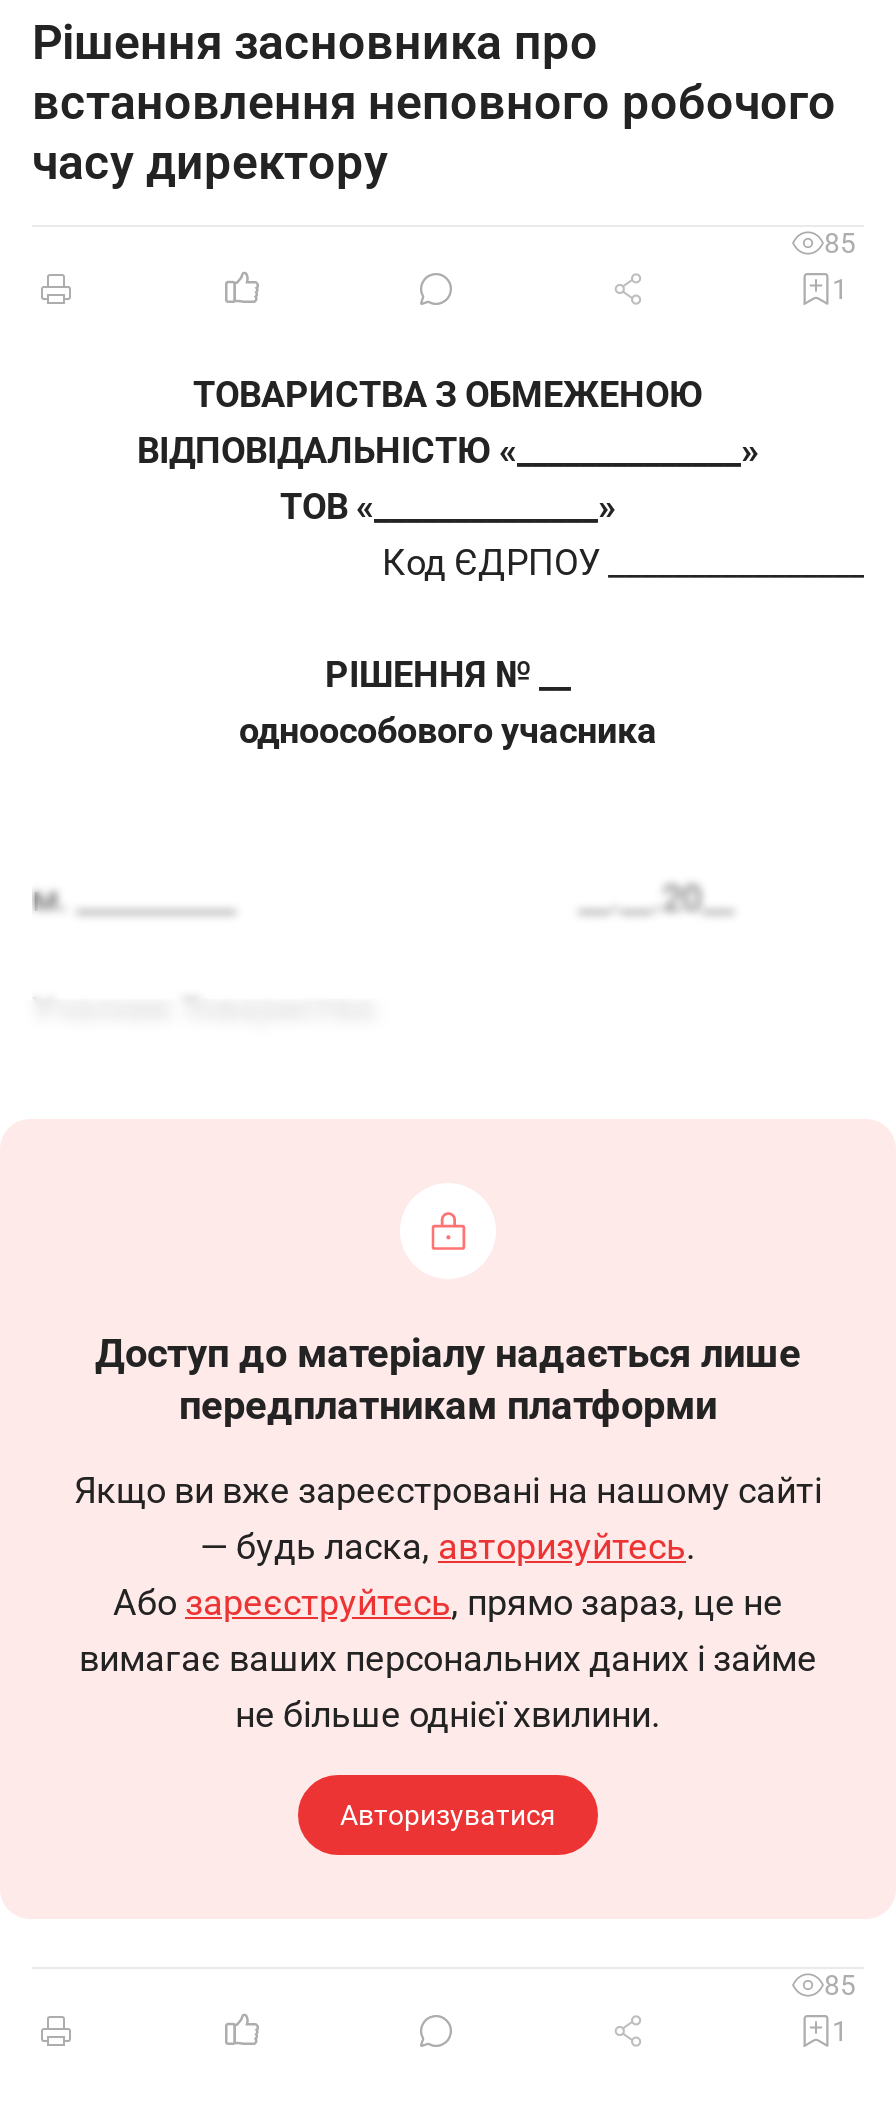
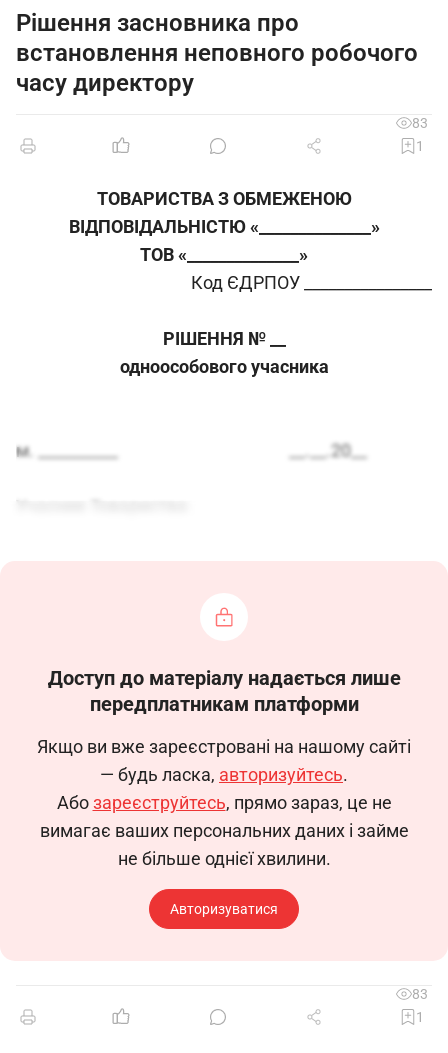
[824,227,856,259] 85 -> [412,115,428,131] 83
[824,1969,856,2001] 85 -> [412,986,428,1002] 83

